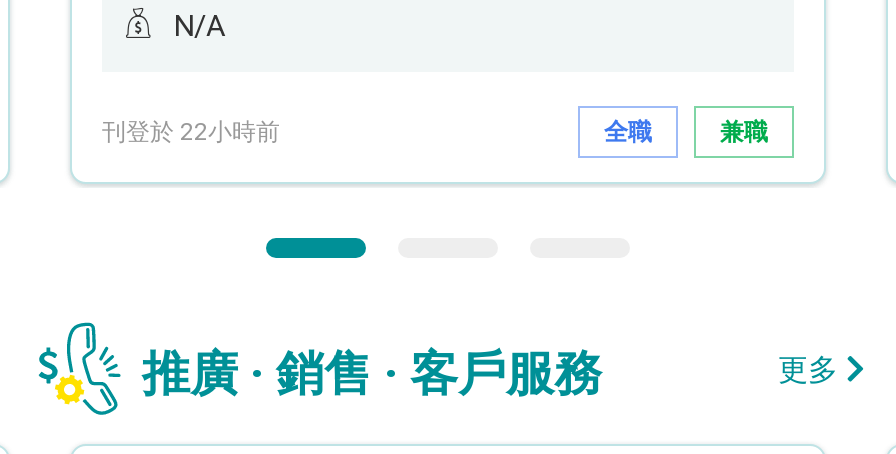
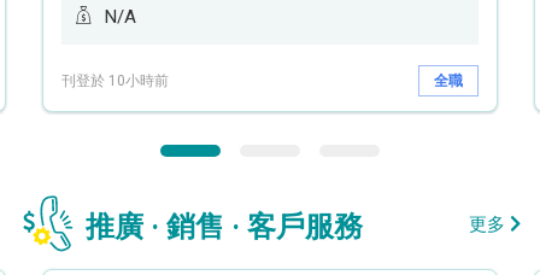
[102,117,280,145] 刊登於 22小時前 -> [61,72,169,89] 刊登於 10小時前
[720,117,768,145] 兼職 -> none

